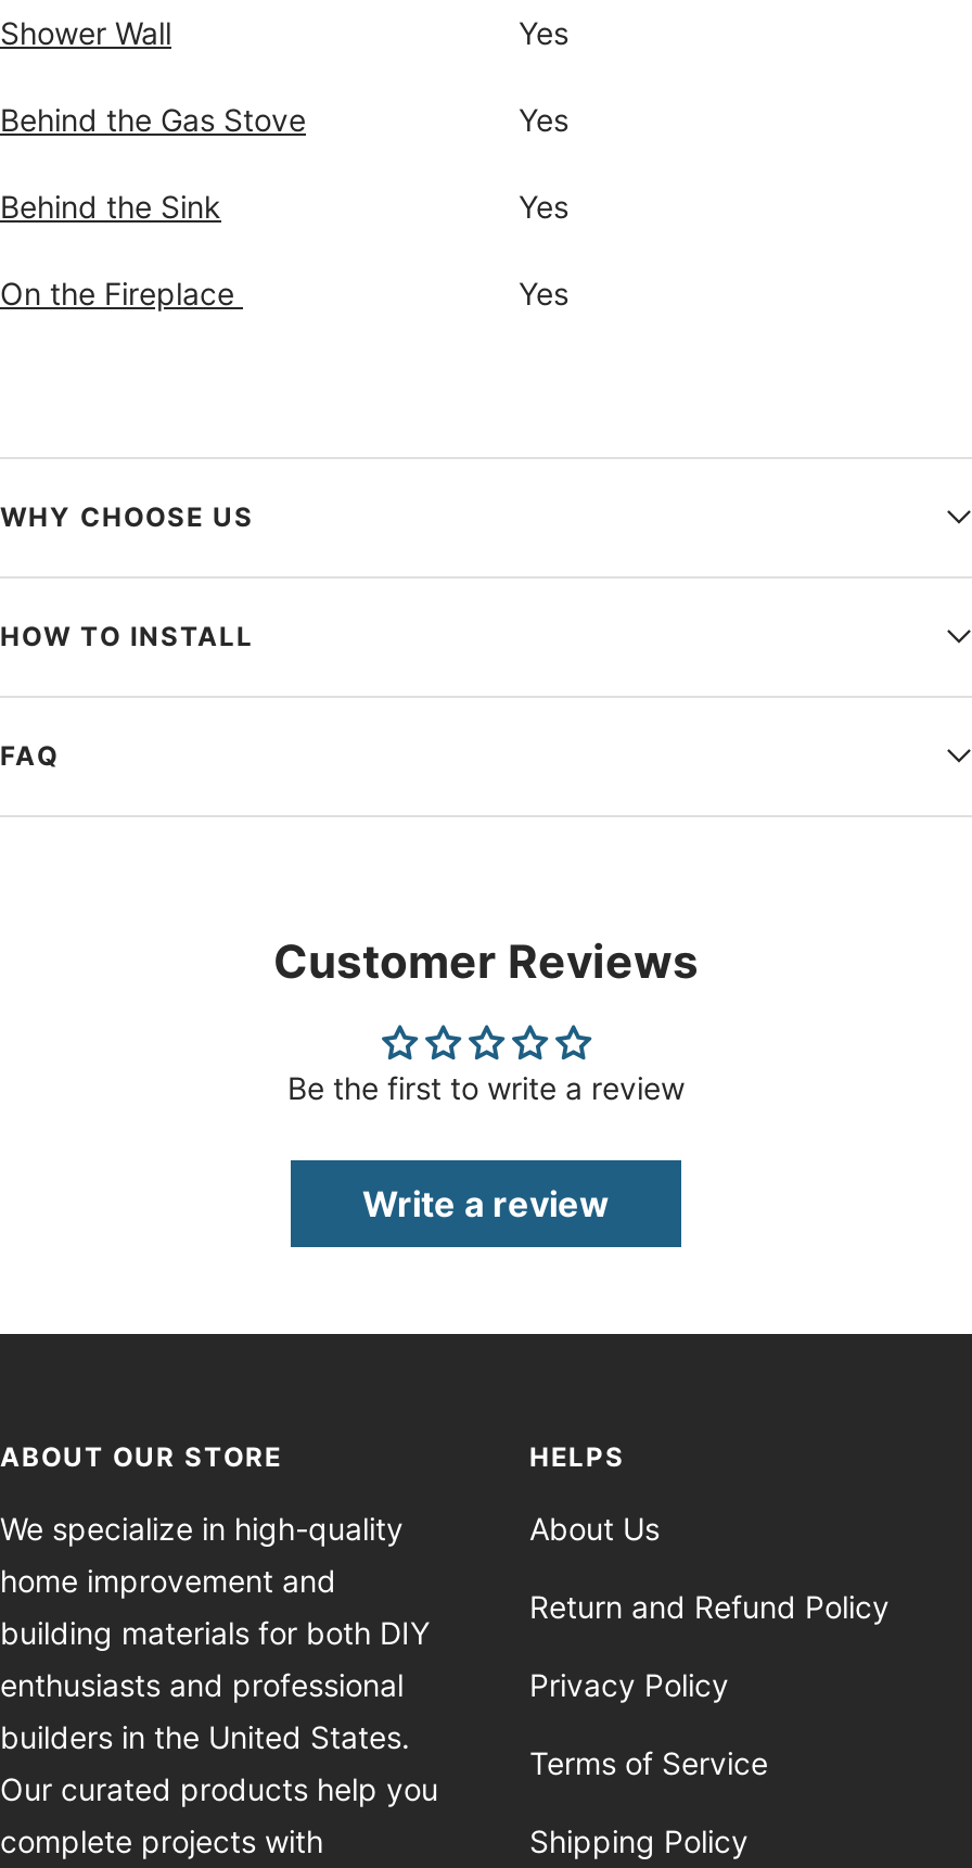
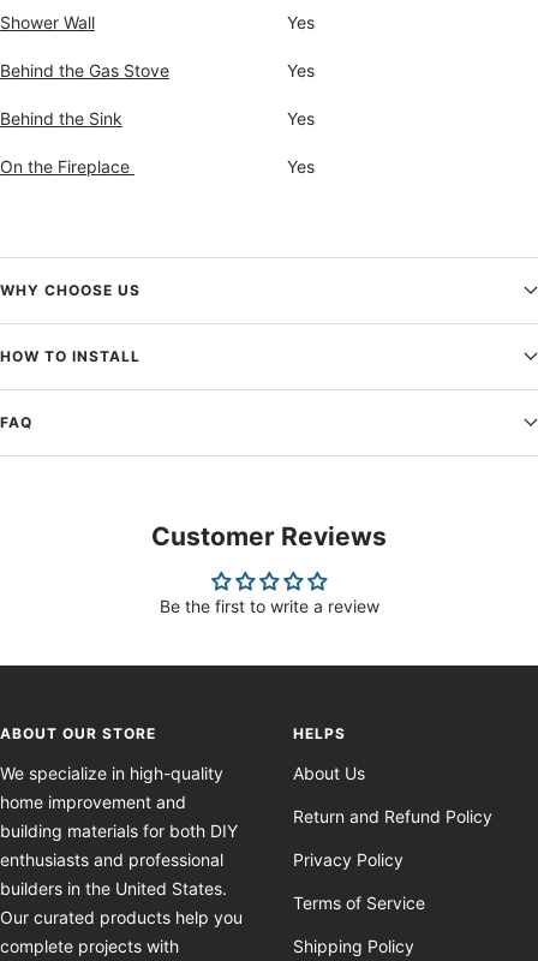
[362,1182,610,1225] Write a review -> none

